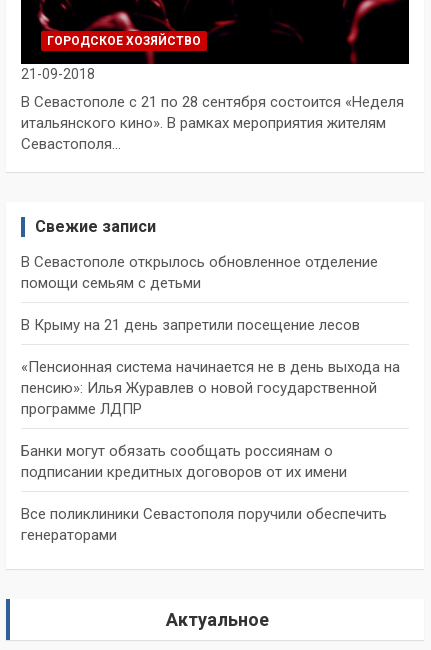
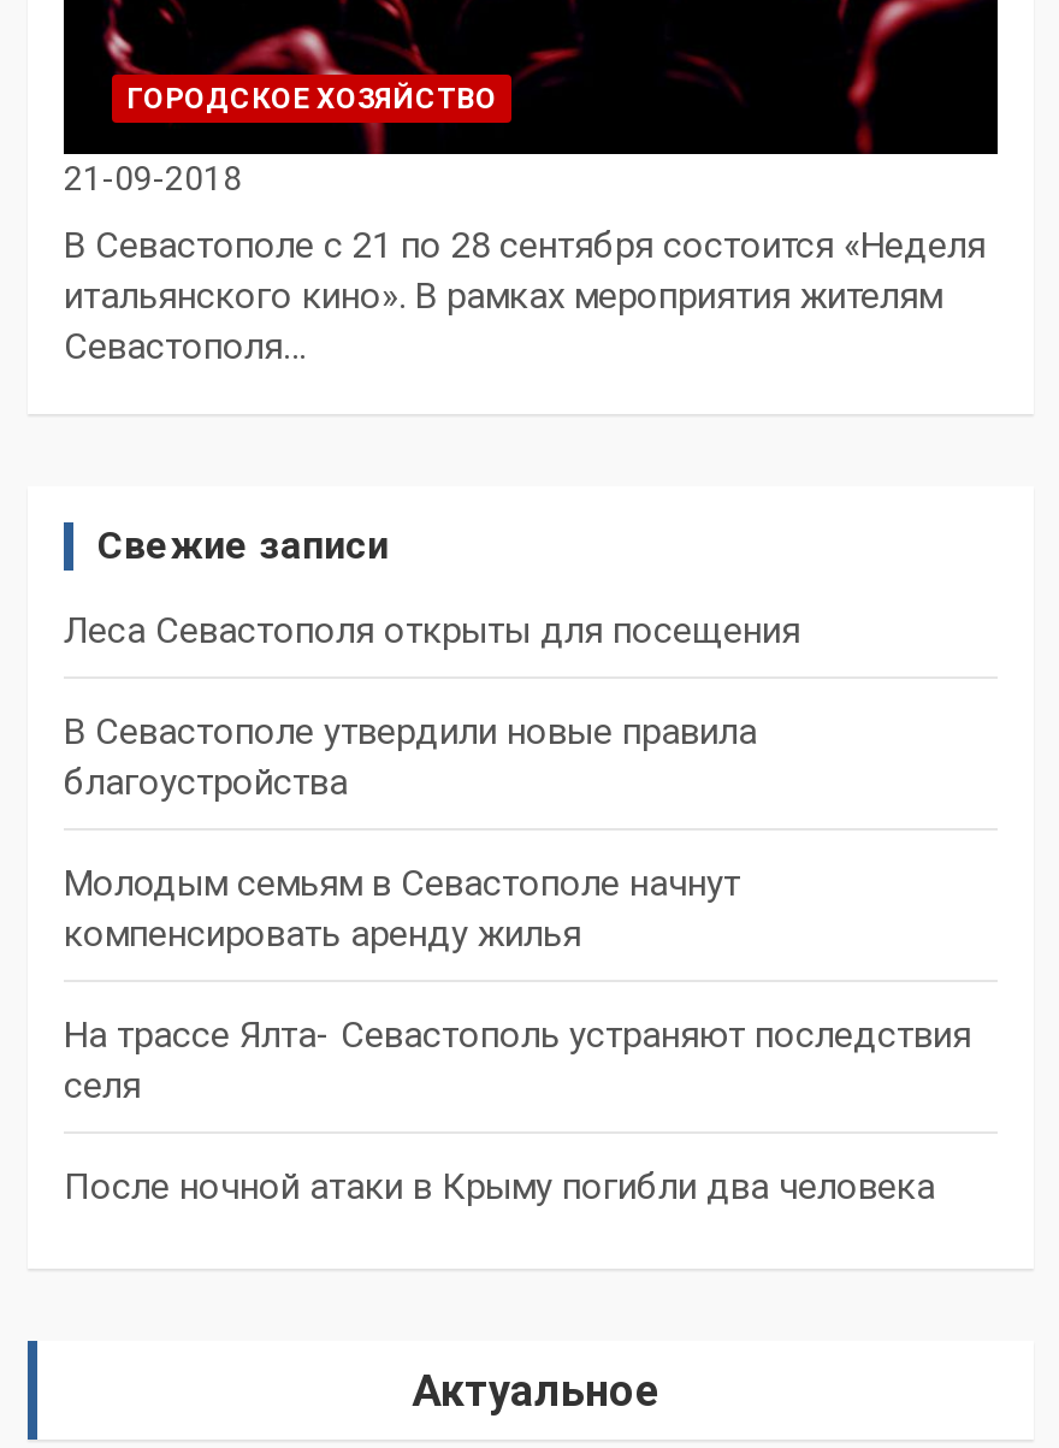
[21,253,378,292] В Севастополе открылось обновленное отделение | помощи семьям с детьми -> [64,609,800,652] Леса Севастополя открыты для посещения
[21,316,360,334] В Крыму на 21 день запретили посещение лесов -> [64,710,757,804] В Севастополе утвердили новые правила | благоустройства
[21,358,400,418] «Пенсионная система начинается не в день выхода на | пенсию»: Илья Журавлев о новой государственной | программе ЛДПР -> [64,861,740,955] Молодым семьям в Севастополе начнут | компенсировать аренду жилья
[21,442,347,481] Банки могут обязать сообщать россиянам о | подписании кредитных договоров от их имени -> [64,1013,971,1107] На трассе Ялта- Севастополь устраняют последствия | селя
[21,505,387,544] Все поликлиники Севастополя поручили обеспечить | генераторами -> [64,1165,935,1208] После ночной атаки в Крыму погибли два человека

